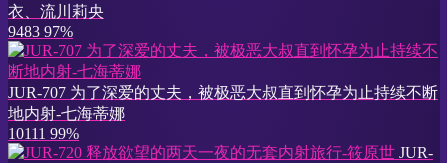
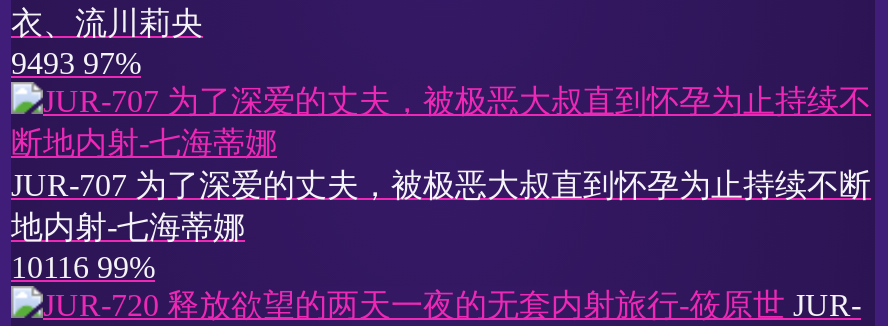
[8,23,73,40] 9483 97% -> [11,45,141,79] 9493 97%
[8,125,79,142] 10111 99% -> [11,249,155,283] 10116 99%

